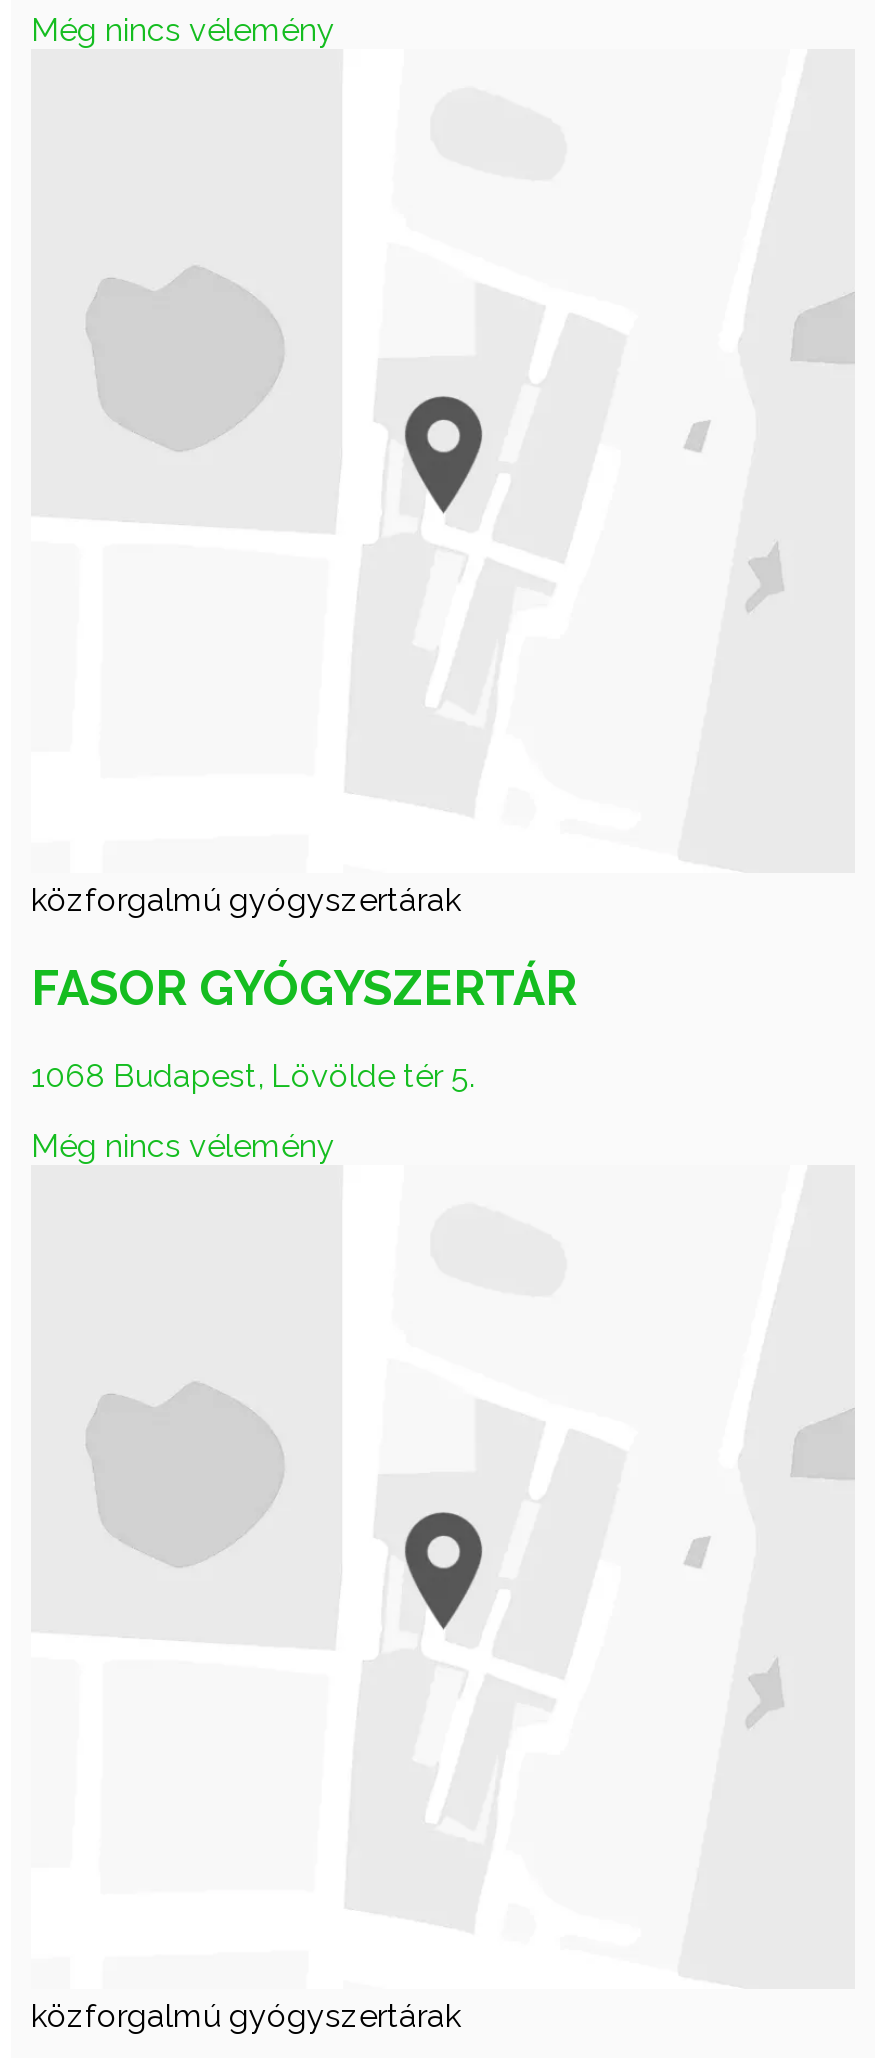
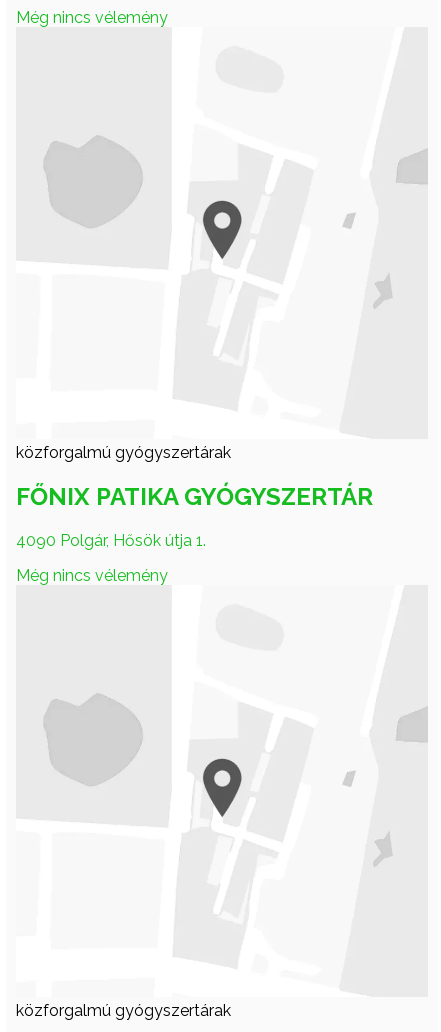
[31,960,577,1018] FASOR GYÓGYSZERTÁR -> [16,482,373,511] FŐNIX PATIKA GYÓGYSZERTÁR
[31,1057,475,1095] 1068 Budapest, Lövölde tér 5. -> [16,531,206,550] 4090 Polgár, Hősök útja 1.

